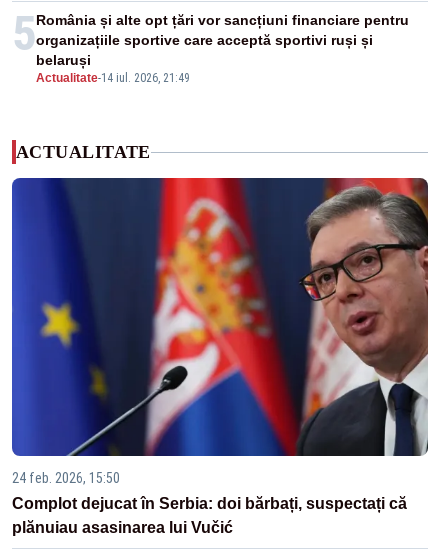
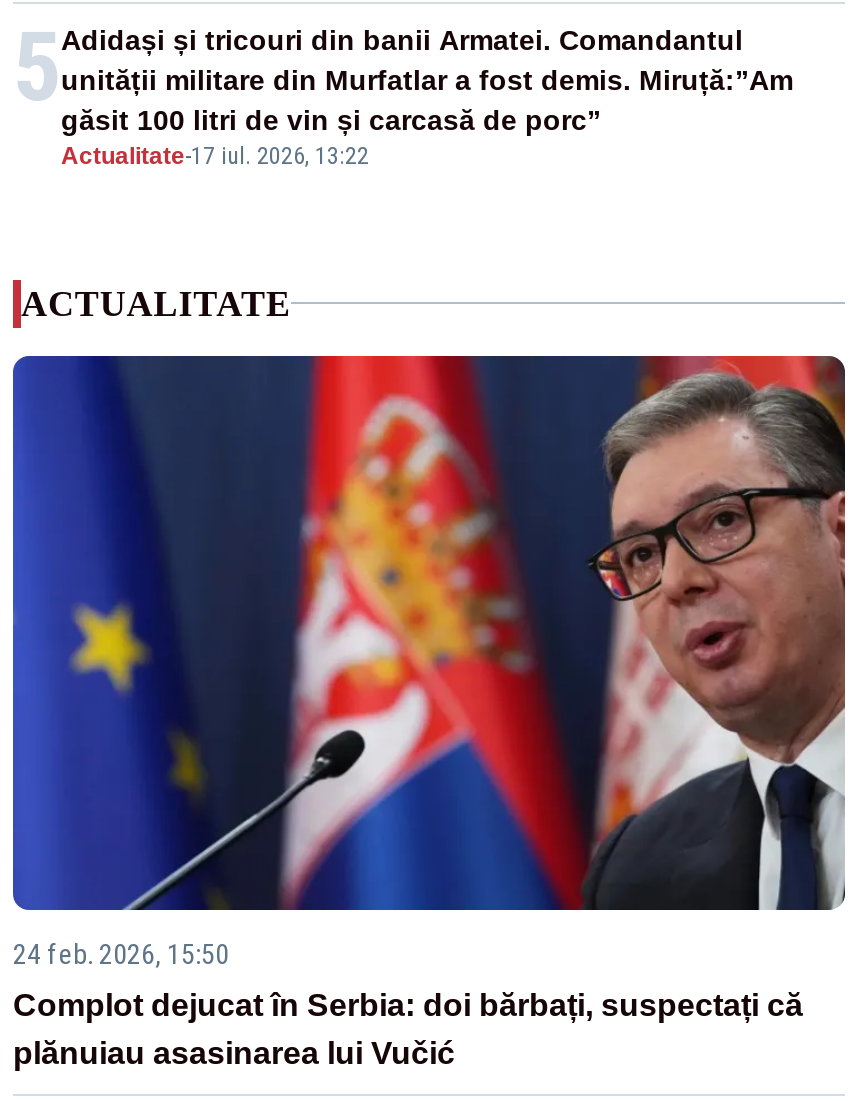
[36,12,409,68] România și alte opt țări vor sancțiuni financiare pentru | organizațiile sportive care acceptă sportivi ruși și | belaruși -> [61,23,793,135] Adidași și tricouri din banii Armatei. Comandantul | unității militare din Murfatlar a fost demis. Miruță:”Am | găsit 100 litri de vin și carcasă de porc”
[36,71,190,85] Actualitate-14 iul. 2026, 21:49 -> [61,141,369,169] Actualitate-17 iul. 2026, 13:22

